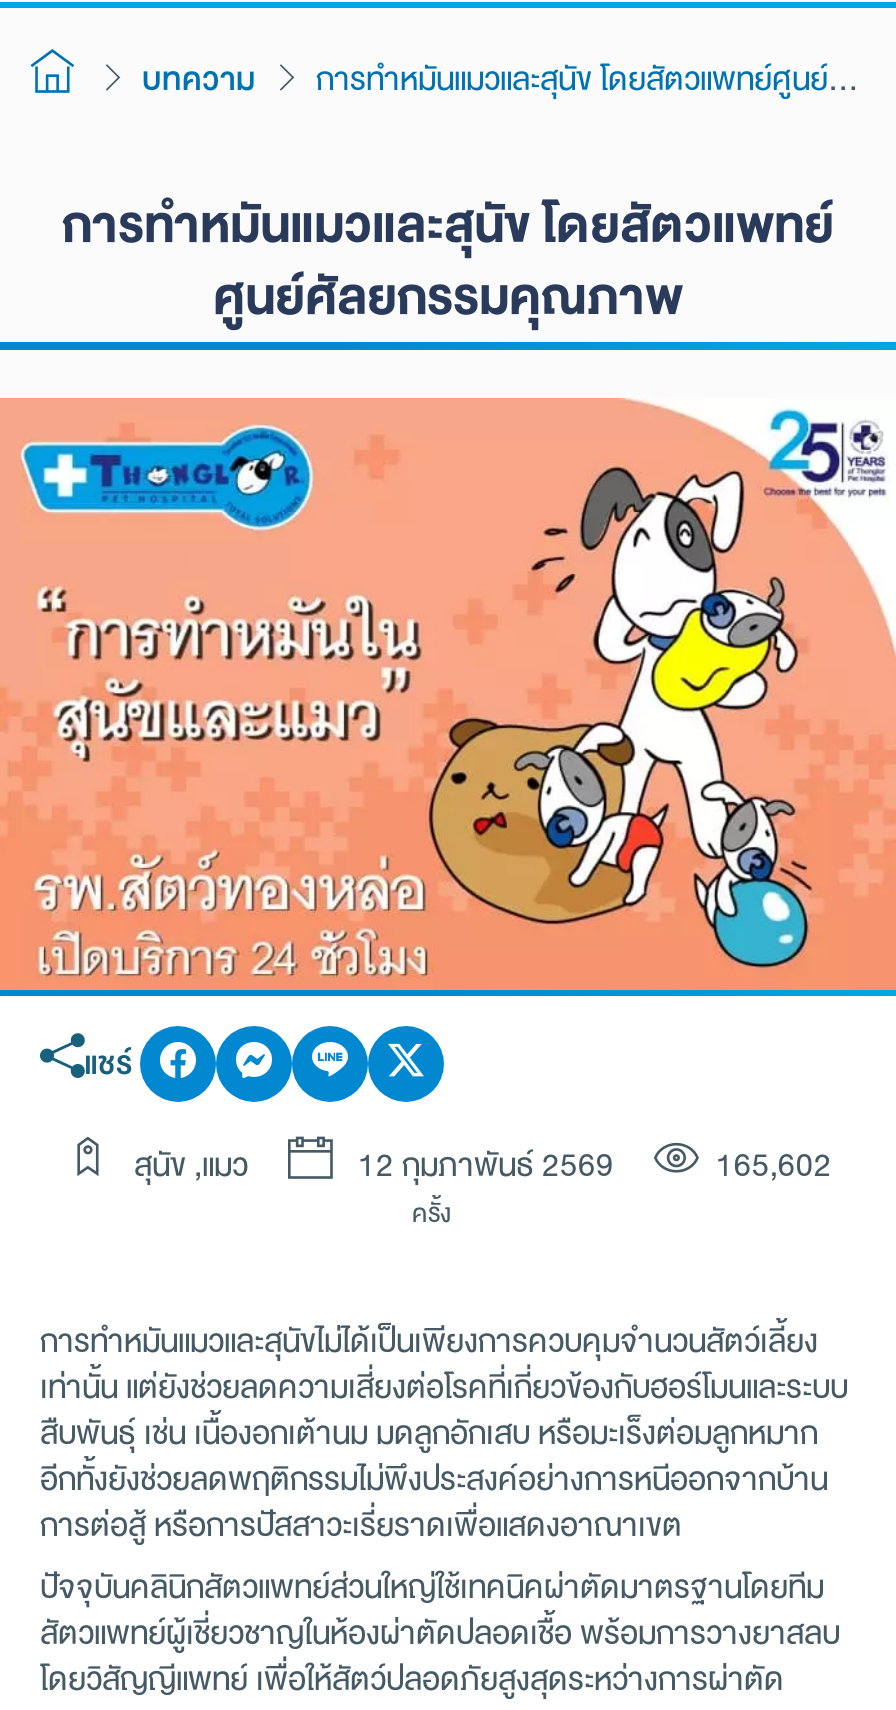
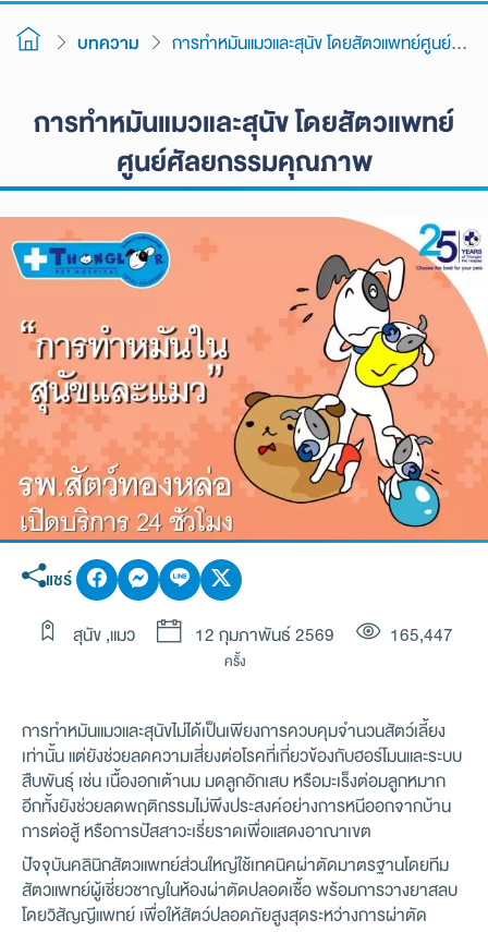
[126,1137,832,1191] สุนัข ,แมว 12 กุมภาพันธ์ 2569 165,602 -> [69,620,453,649] สุนัข ,แมว 12 กุมภาพันธ์ 2569 165,447

